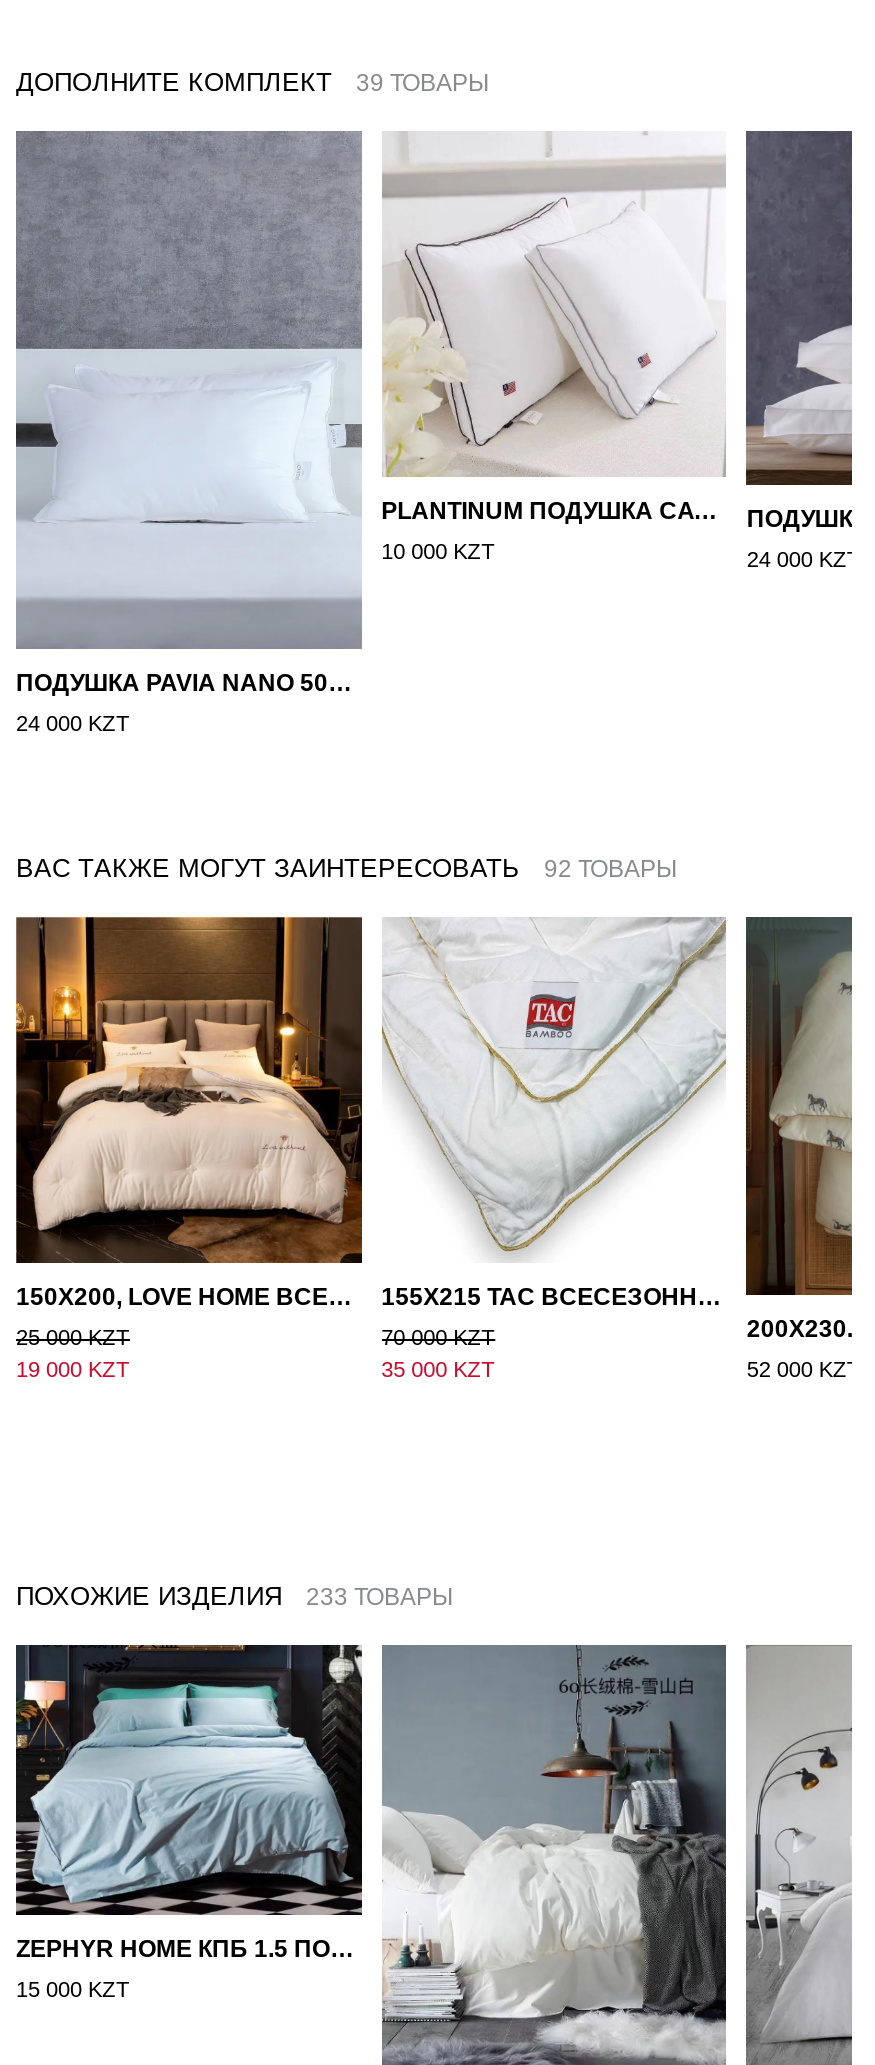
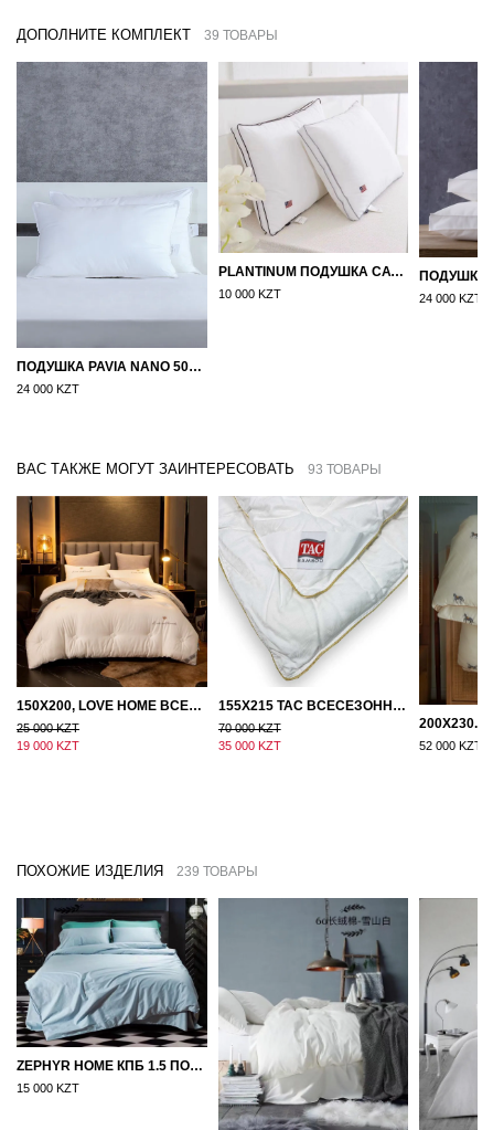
[16,853,678,883] ВАС ТАКЖЕ МОГУТ ЗАИНТЕРЕСОВАТЬ 92 ТОВАРЫ -> [17,461,382,477] ВАС ТАКЖЕ МОГУТ ЗАИНТЕРЕСОВАТЬ 93 ТОВАРЫ
[16,1582,454,1612] ПОХОЖИЕ ИЗДЕЛИЯ 233 ТОВАРЫ -> [17,863,258,880] ПОХОЖИЕ ИЗДЕЛИЯ 239 ТОВАРЫ

